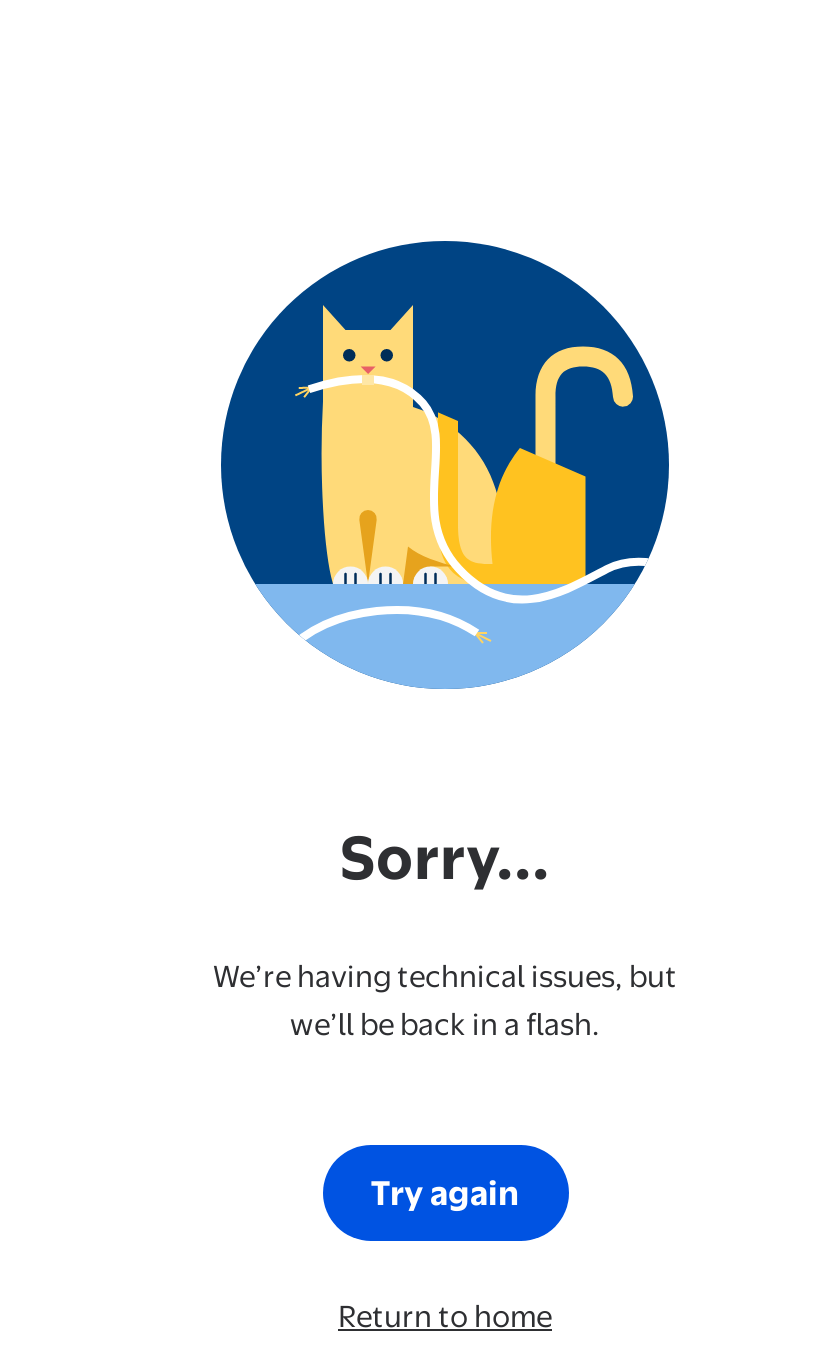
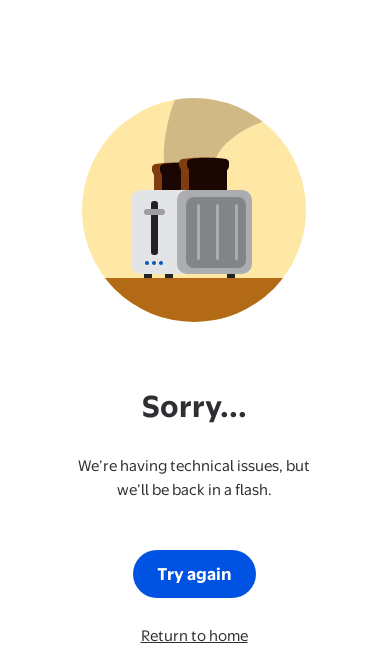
[219,239,671,691] [image] -> [82,98,306,323] [image]

